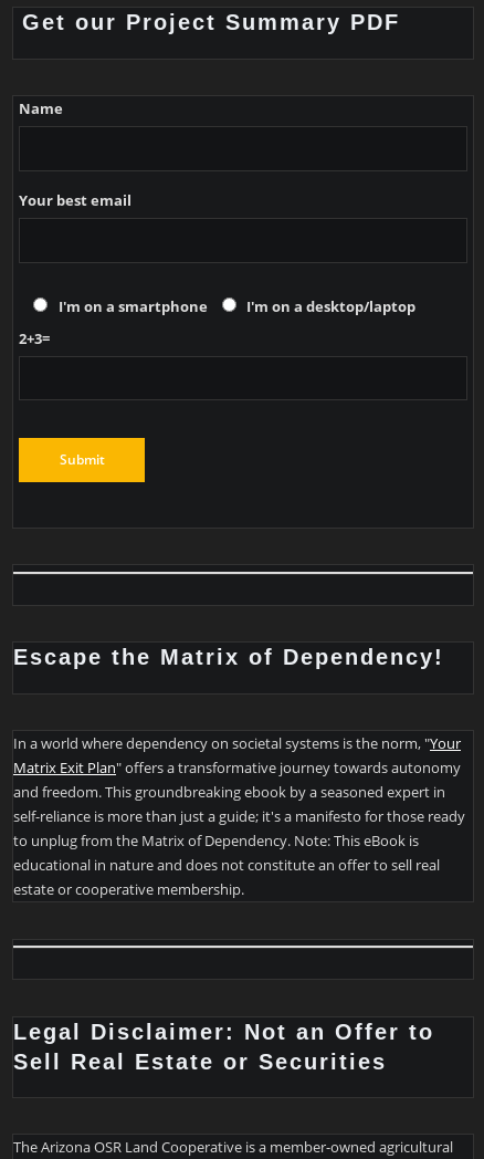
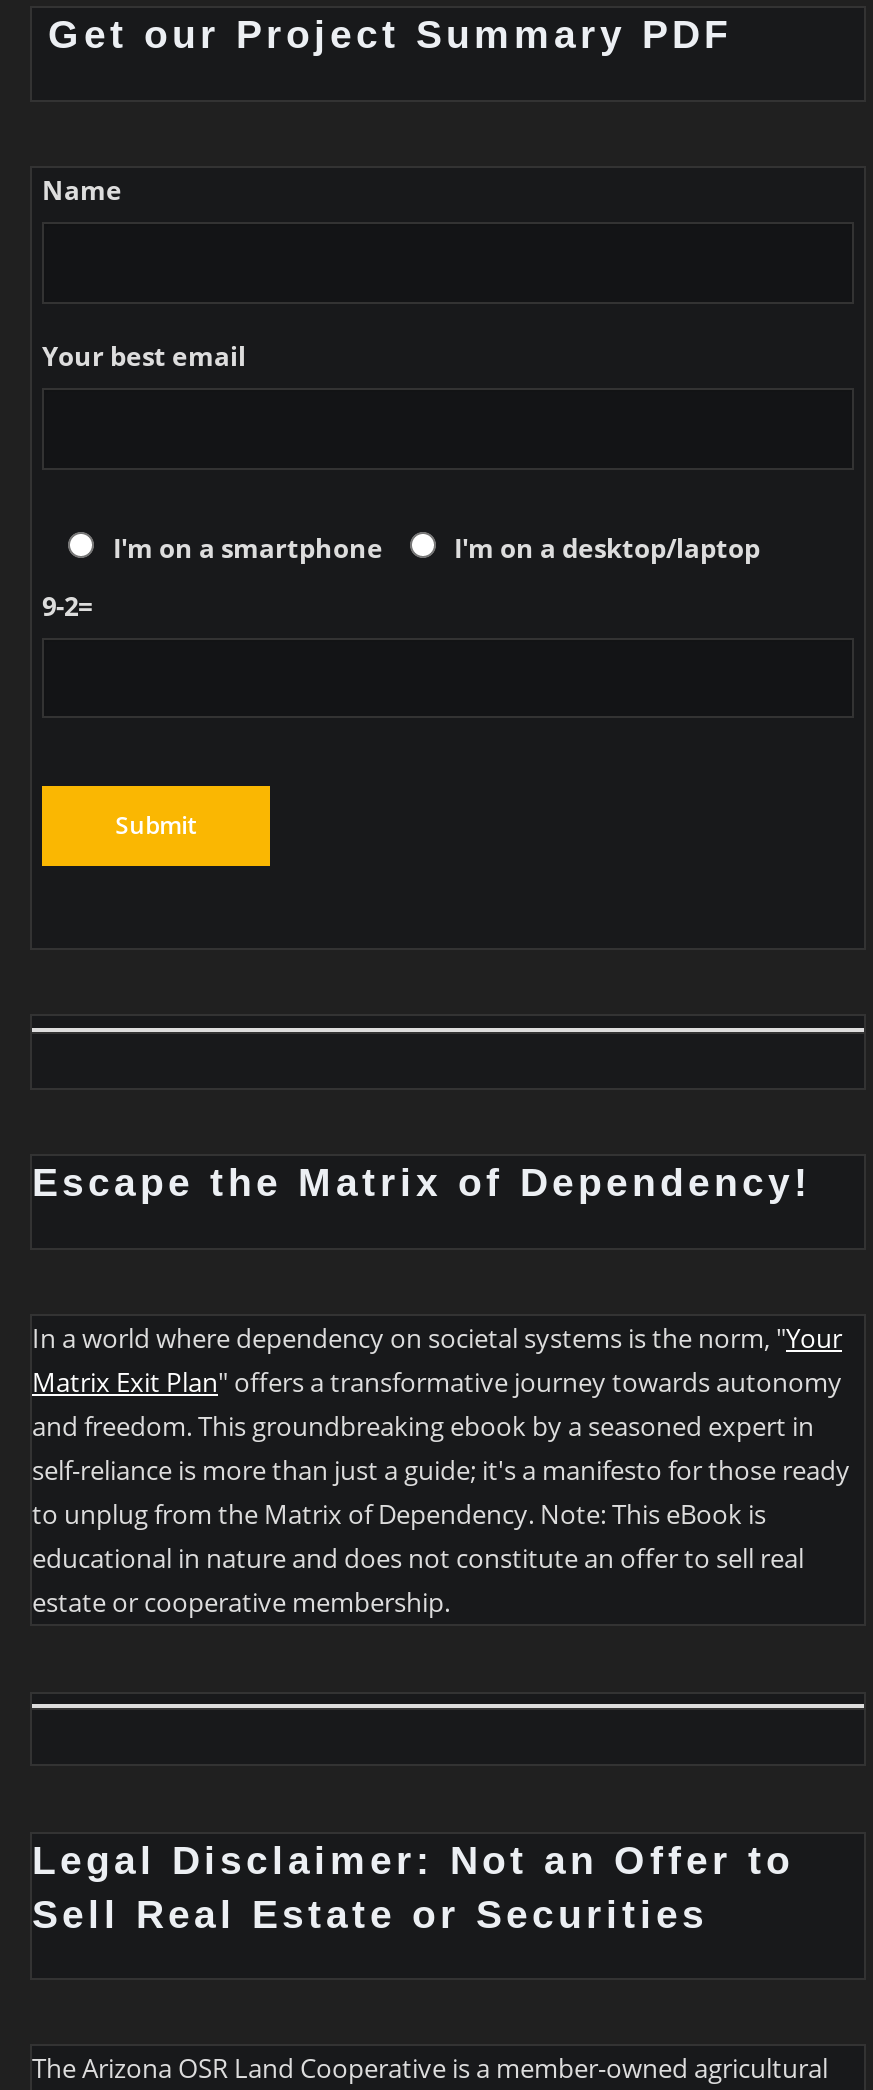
[19,328,50,348] 2+3= -> [42,587,92,623] 9-2=

